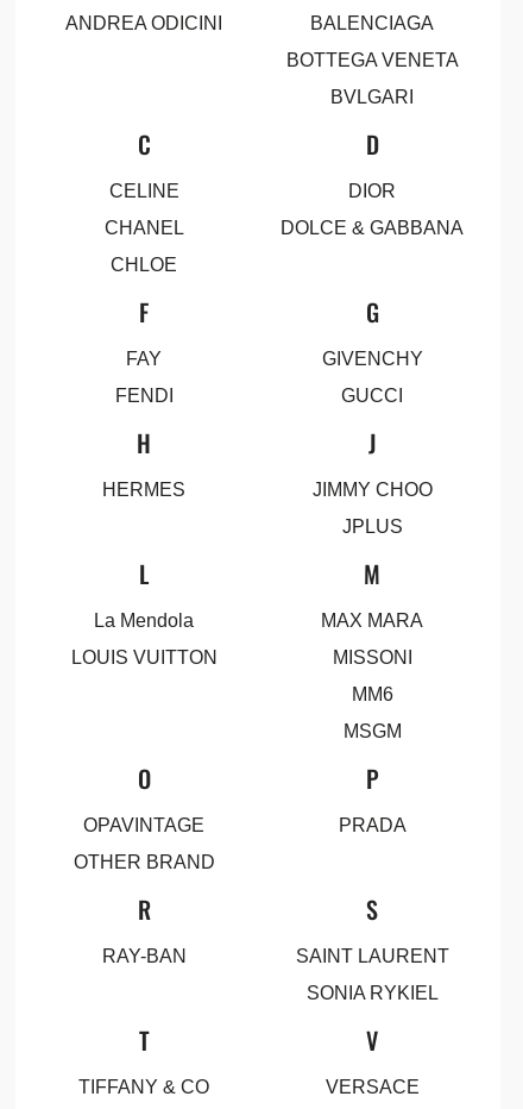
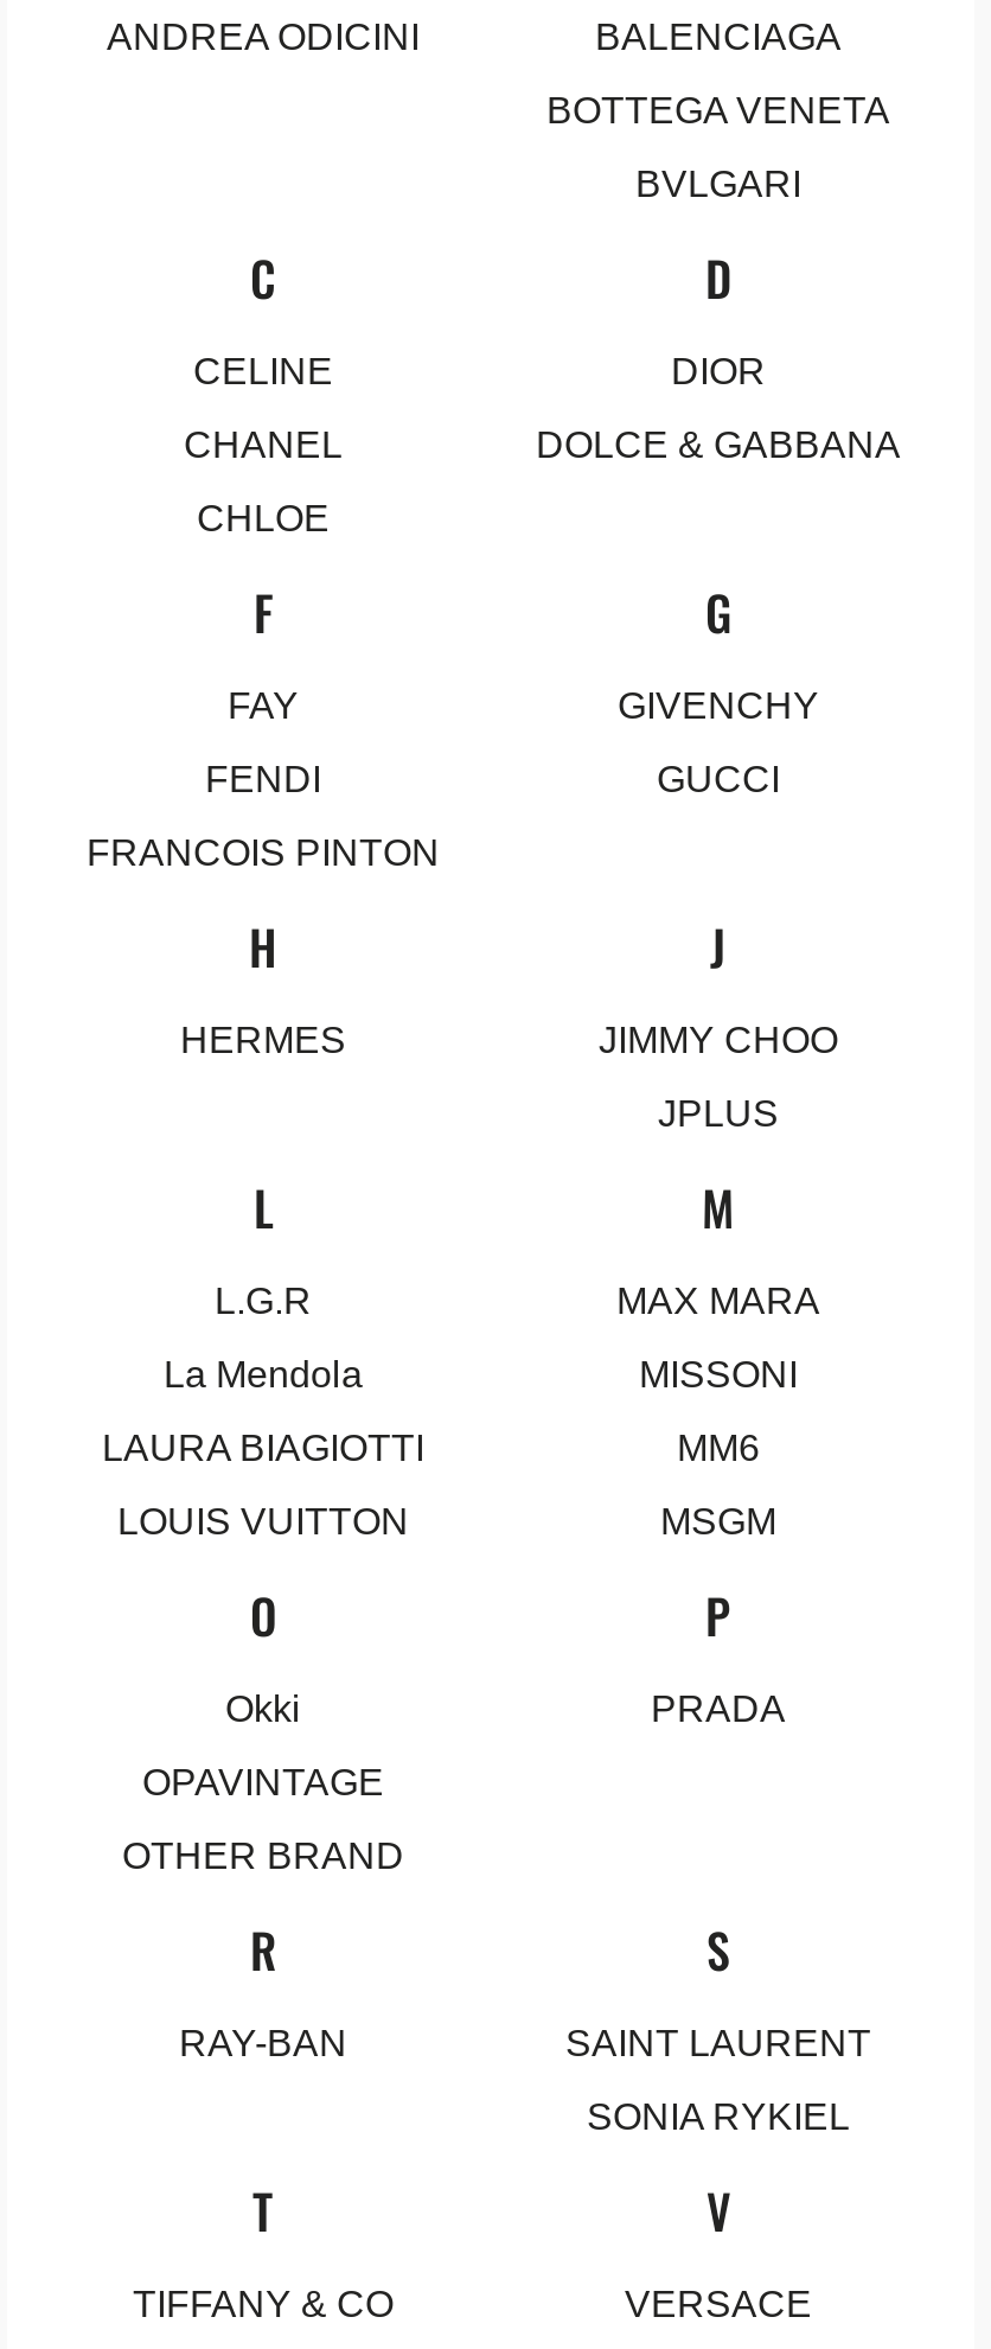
none -> [87,832,440,873] FRANCOIS PINTON
none -> [215,1281,312,1321] L.G.R
moved [71,647,217,668] -> [117,1501,409,1541]: LOUIS VUITTON
none -> [102,1428,424,1468] LAURA BIAGIOTTI
none -> [225,1689,301,1729] Okki

